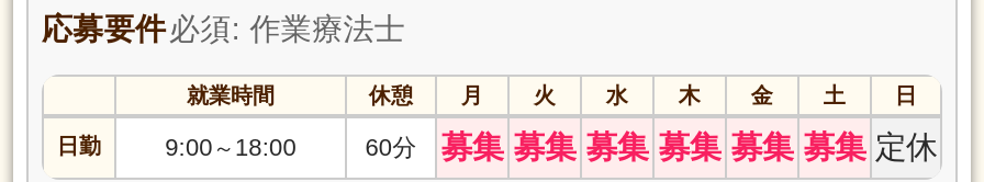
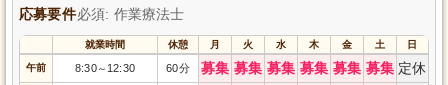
[57,134,296,160] 日勤 | 9:00～18:00 -> [26,62,135,74] 午前 | 8:30～12:30

